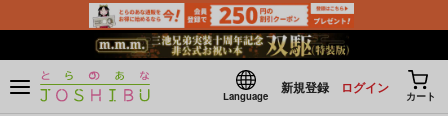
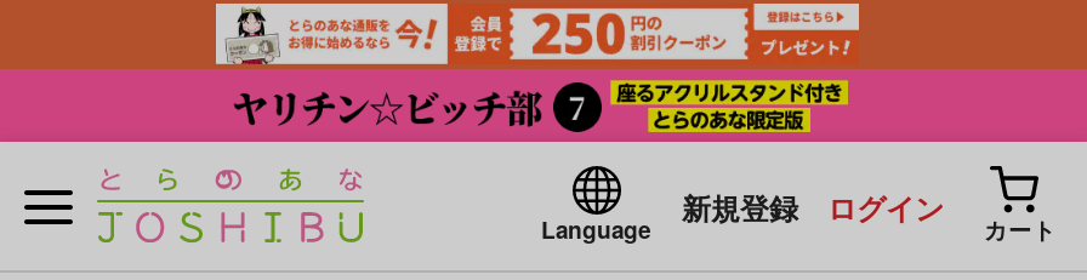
[3,29,445,61] [image] -> [7,67,1080,144] [image]

